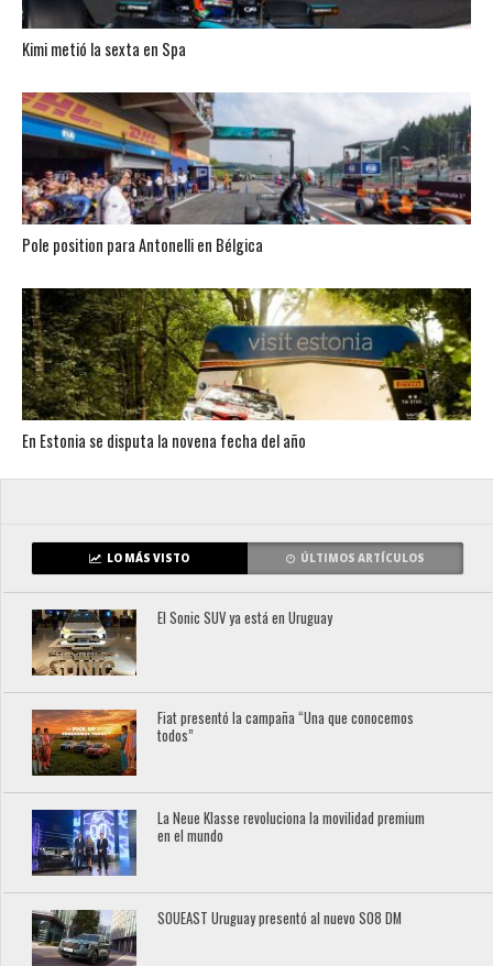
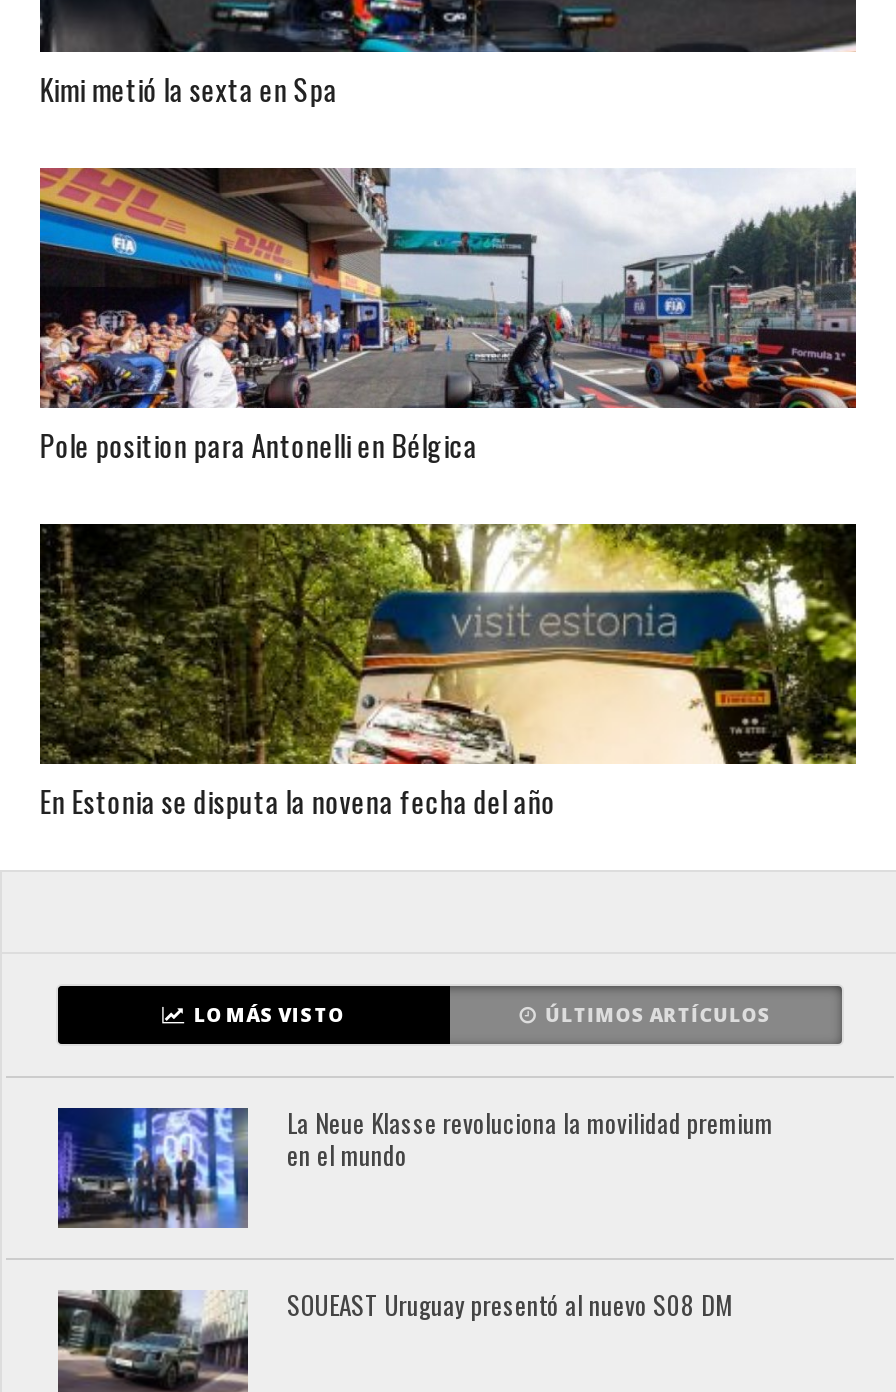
[31,607,333,677] [image] | El Sonic SUV ya está en Uruguay -> none
[31,707,414,777] [image] | Fiat presentó la campaña “Una que conocemos | todos” -> none

